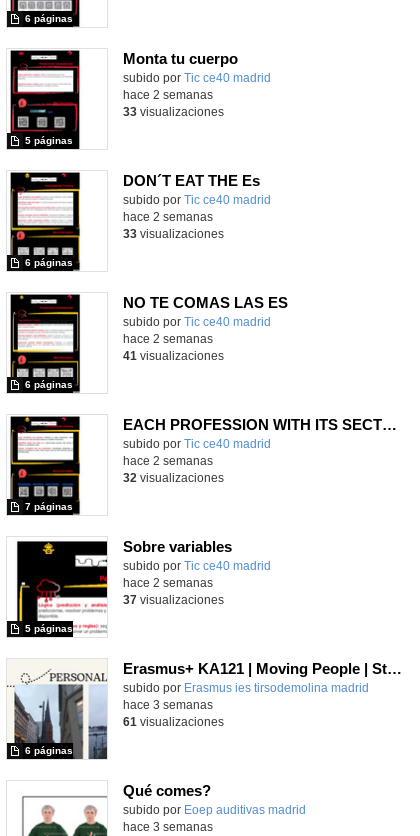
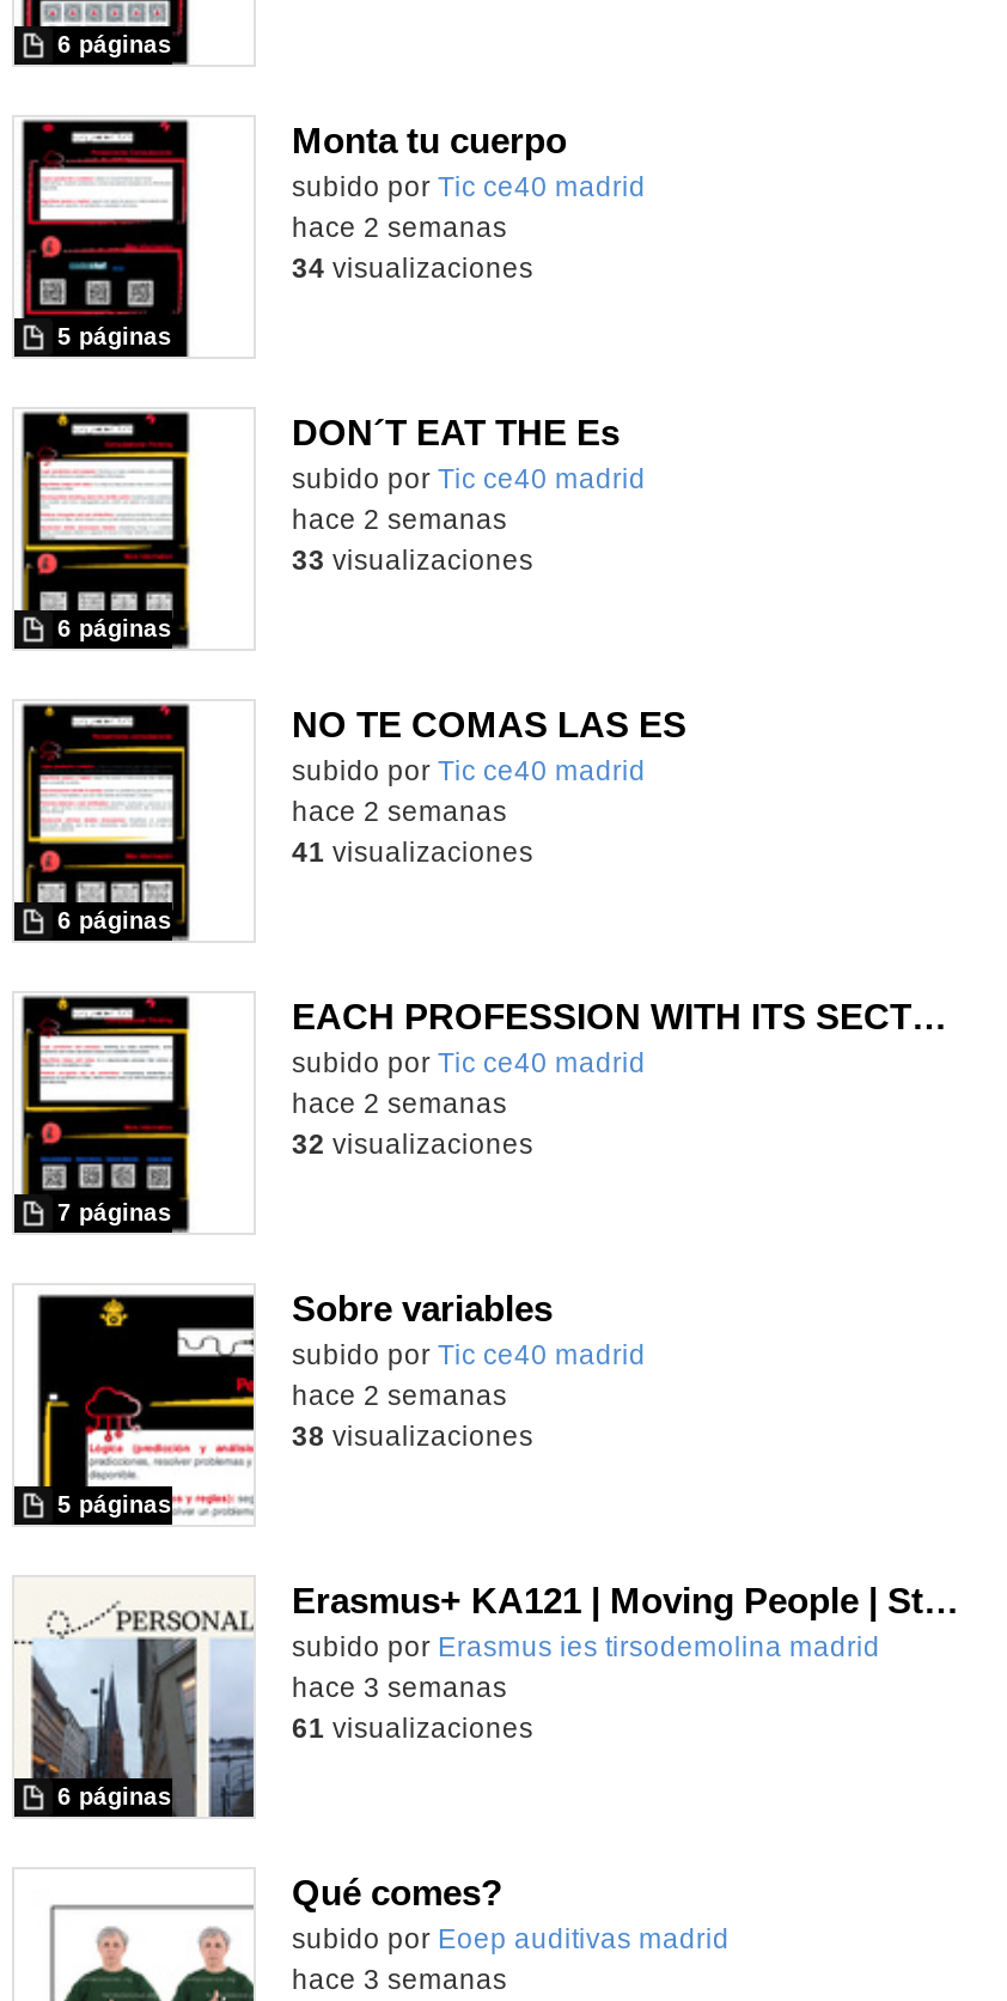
[123,106,224,118] 33 visualizaciones -> [292,253,533,282] 34 visualizaciones
[123,594,224,606] 37 visualizaciones -> [292,1421,533,1450] 38 visualizaciones

